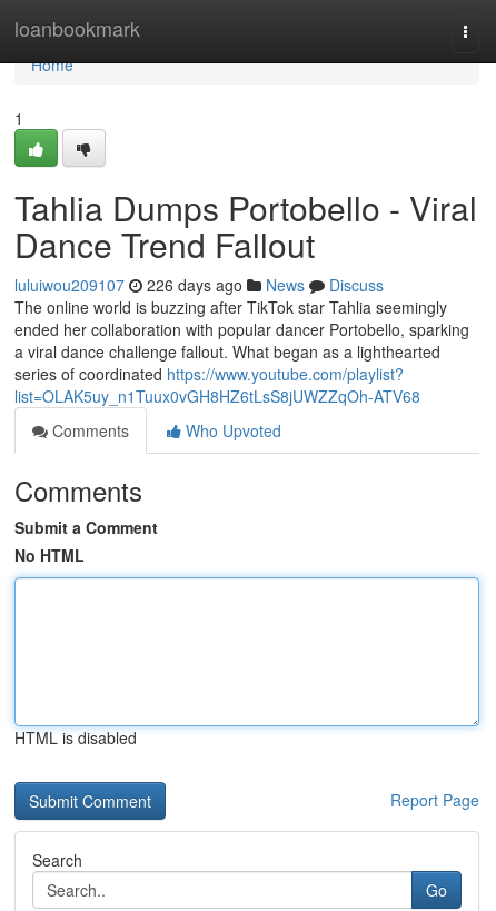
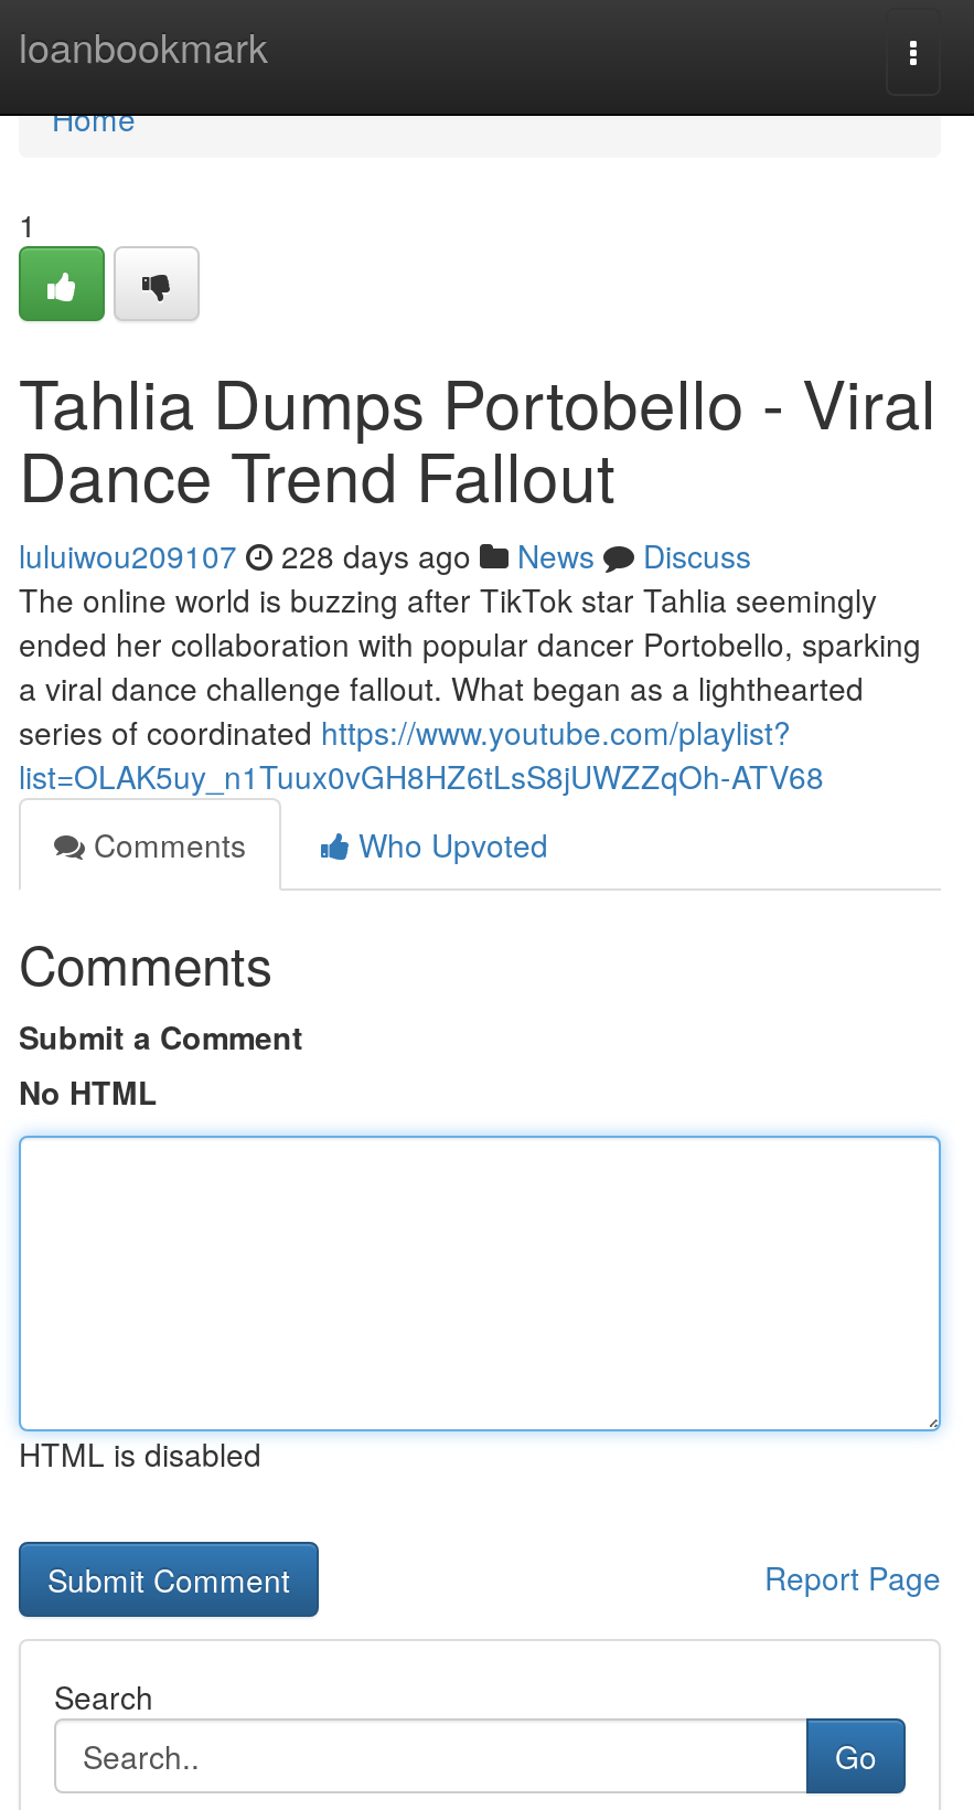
[14,274,384,296] luluiwou209107 226 days ago News Discuss -> [19,533,751,577] luluiwou209107 228 days ago News Discuss

